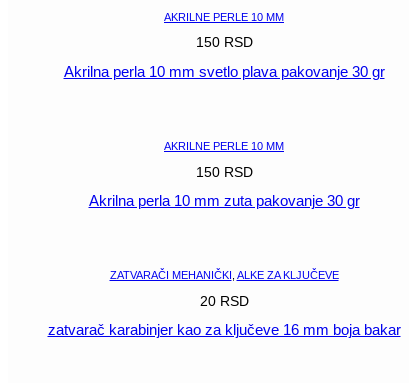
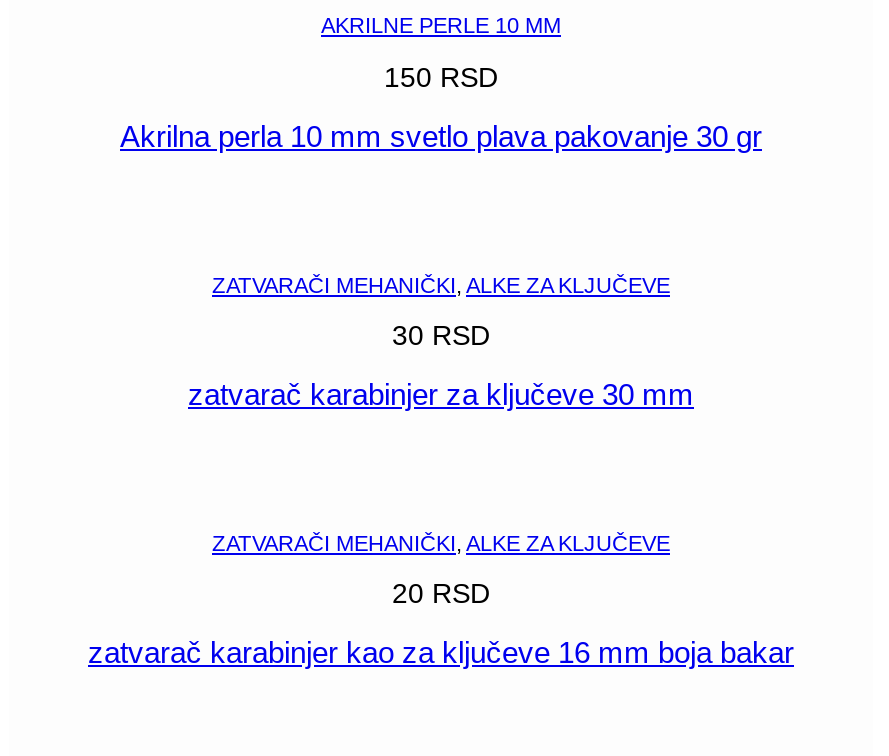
[164,140,284,152] AKRILNE PERLE 10 MM -> [212,272,670,296] ZATVARAČI MEHANIČKI, ALKE ZA KLJUČEVE
[195,164,252,180] 150 RSD -> [392,319,490,351] 30 RSD
[88,192,359,209] Akrilna perla 10 mm zuta pakovanje 30 gr -> [188,376,694,410] zatvarač karabinjer za ključeve 30 mm

